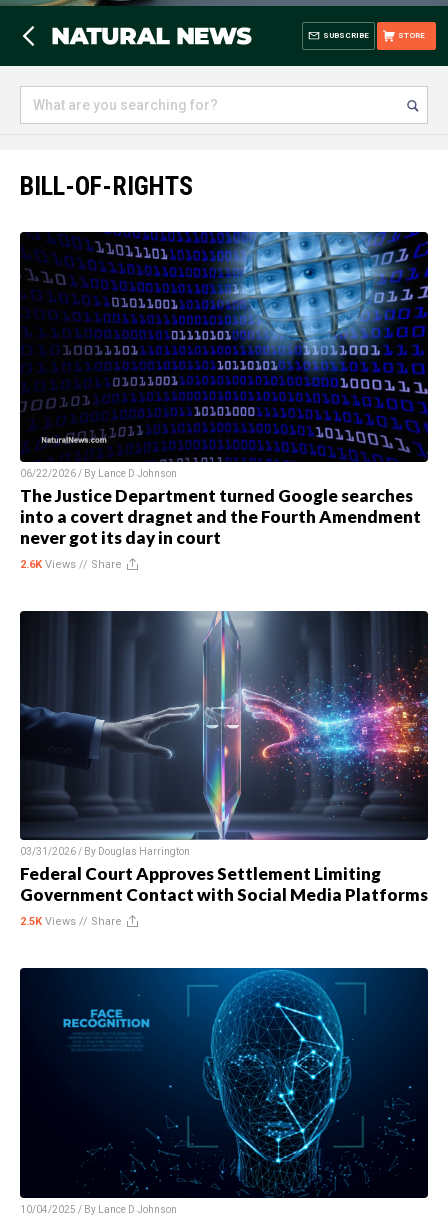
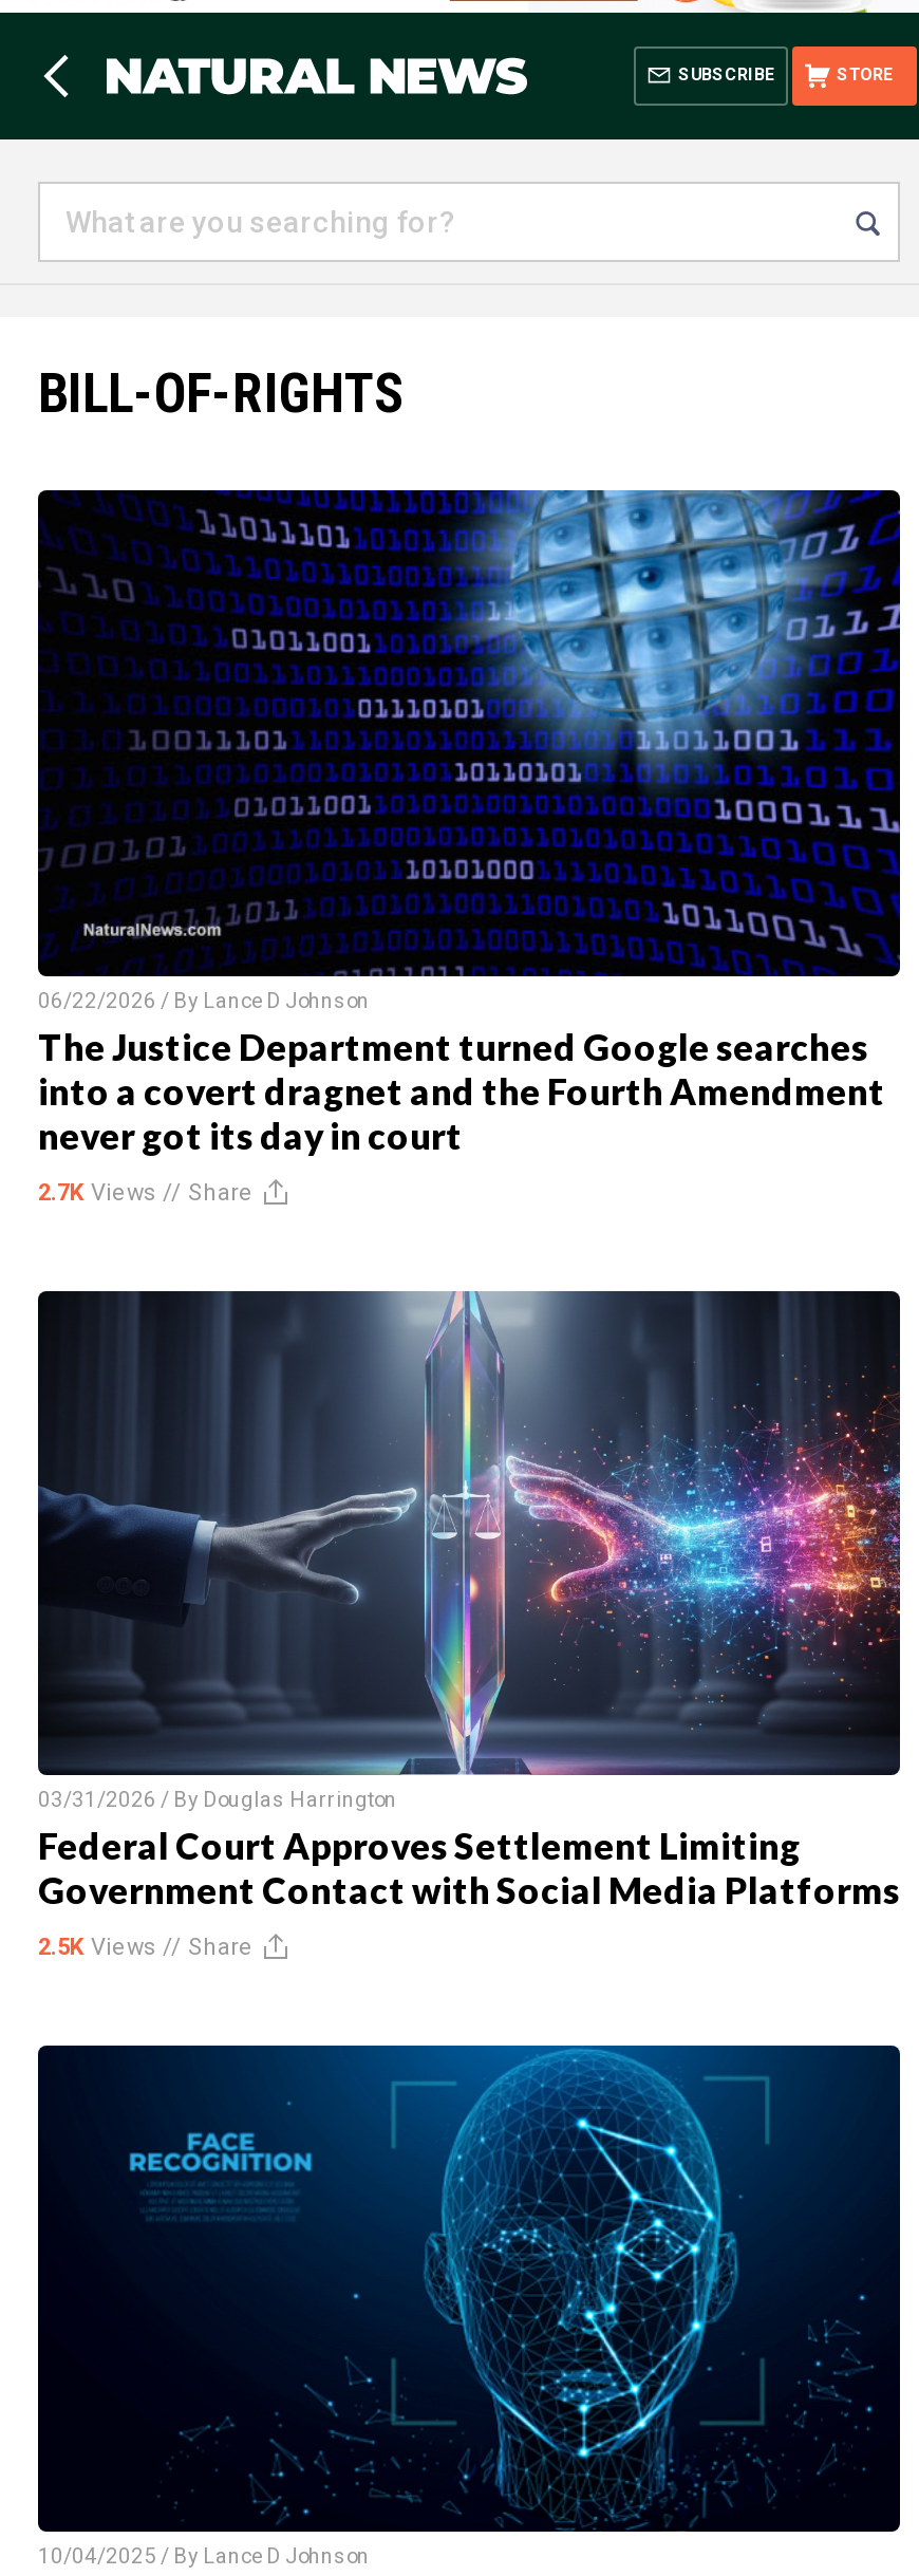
[20,557,122,570] 2.6K Views // Share -> [38,1178,254,1206] 2.7K Views // Share

